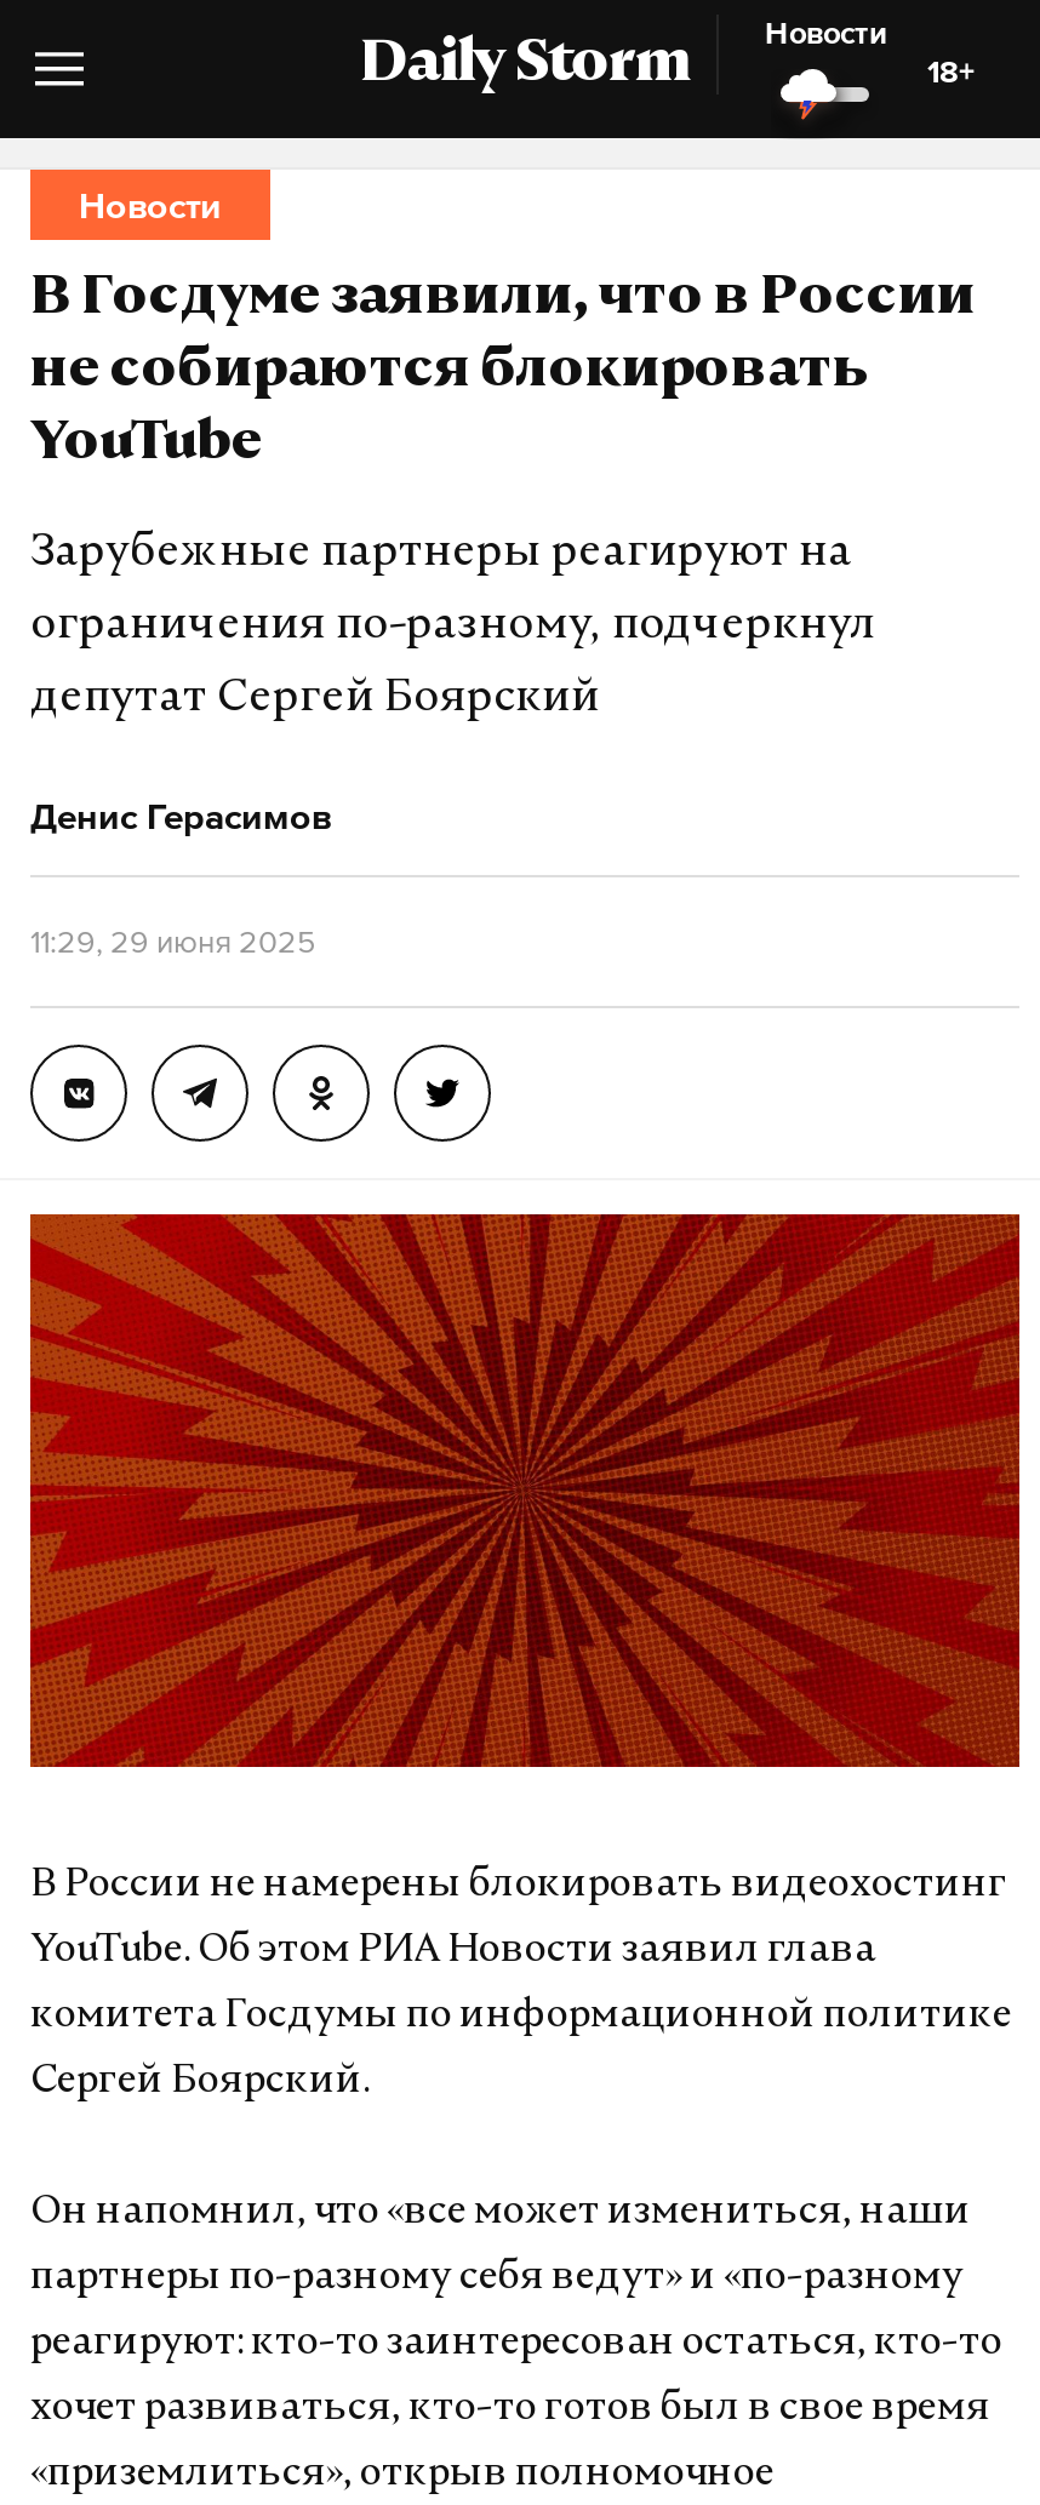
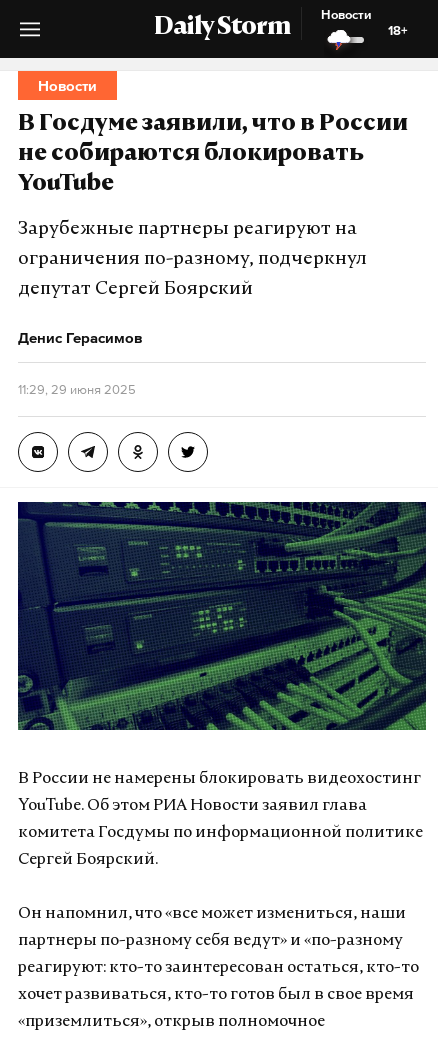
[28,1212,1022,1769] [image] -> [17,501,427,731] [image]

